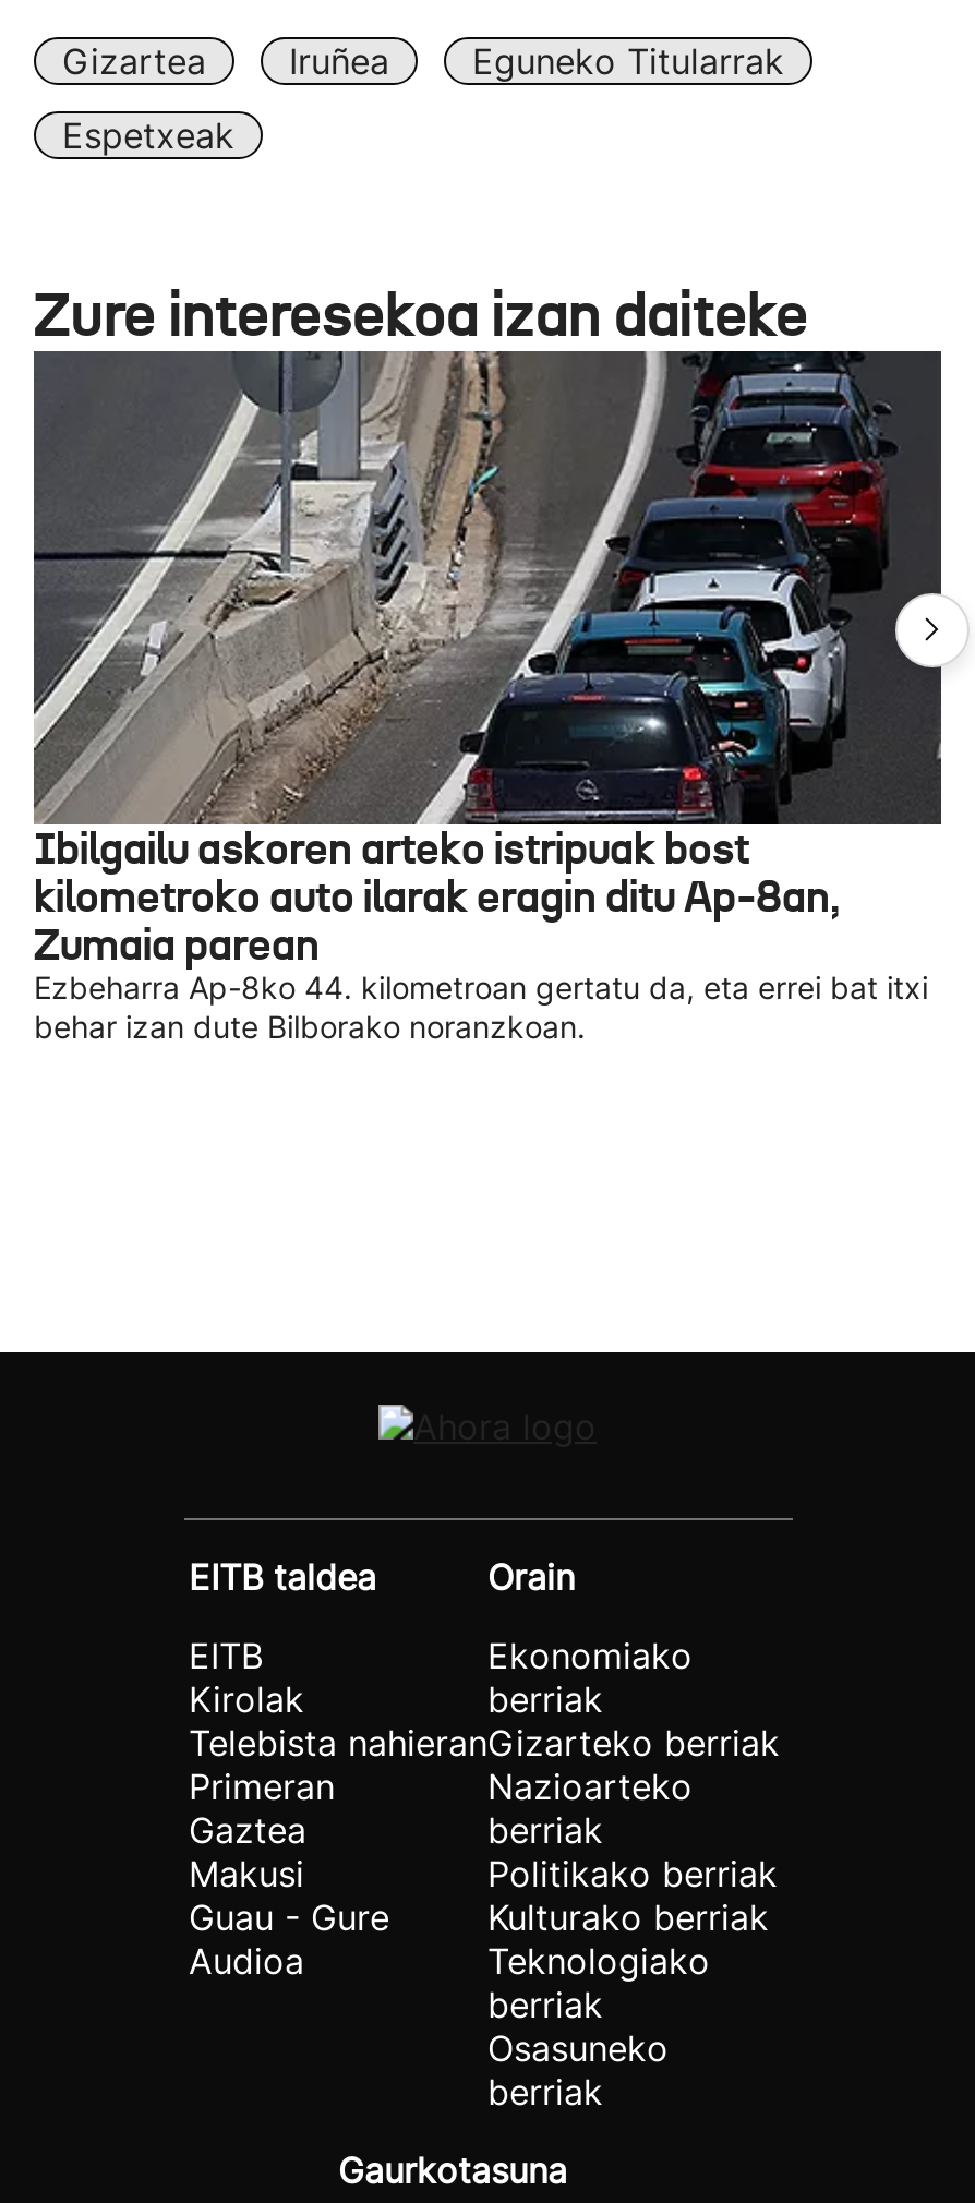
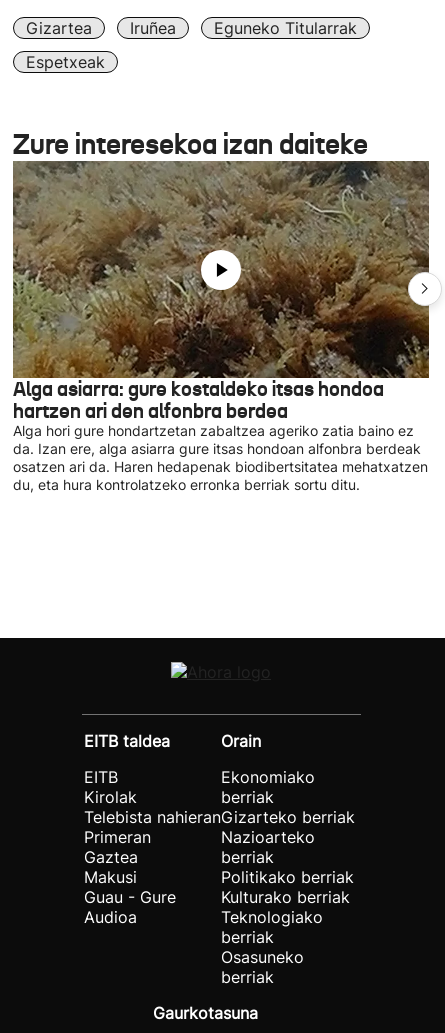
[34,349,941,1045] [image] | Ibilgailu askoren arteko istripuak bost | kilometroko auto ilarak eragin ditu Ap-8an, | Zumaia parean | Ezbeharra Ap-8ko 44. kilometroan gertatu da, eta errei bat itxi | behar izan dute Bilborako noranzkoan. -> [13,160,429,493] [image] | Alga asiarra: gure kostaldeko itsas hondoa | hartzen ari den alfonbra berdea | Alga hori gure hondartzetan zabaltzea ageriko zatia baino ez | da. Izan ere, alga asiarra gure itsas hondoan alfonbra berdeak | osatzen ari da. Haren hedapenak biodibertsitatea mehatxatzen | du, eta hura kontrolatzeko erronka berriak sortu ditu.

